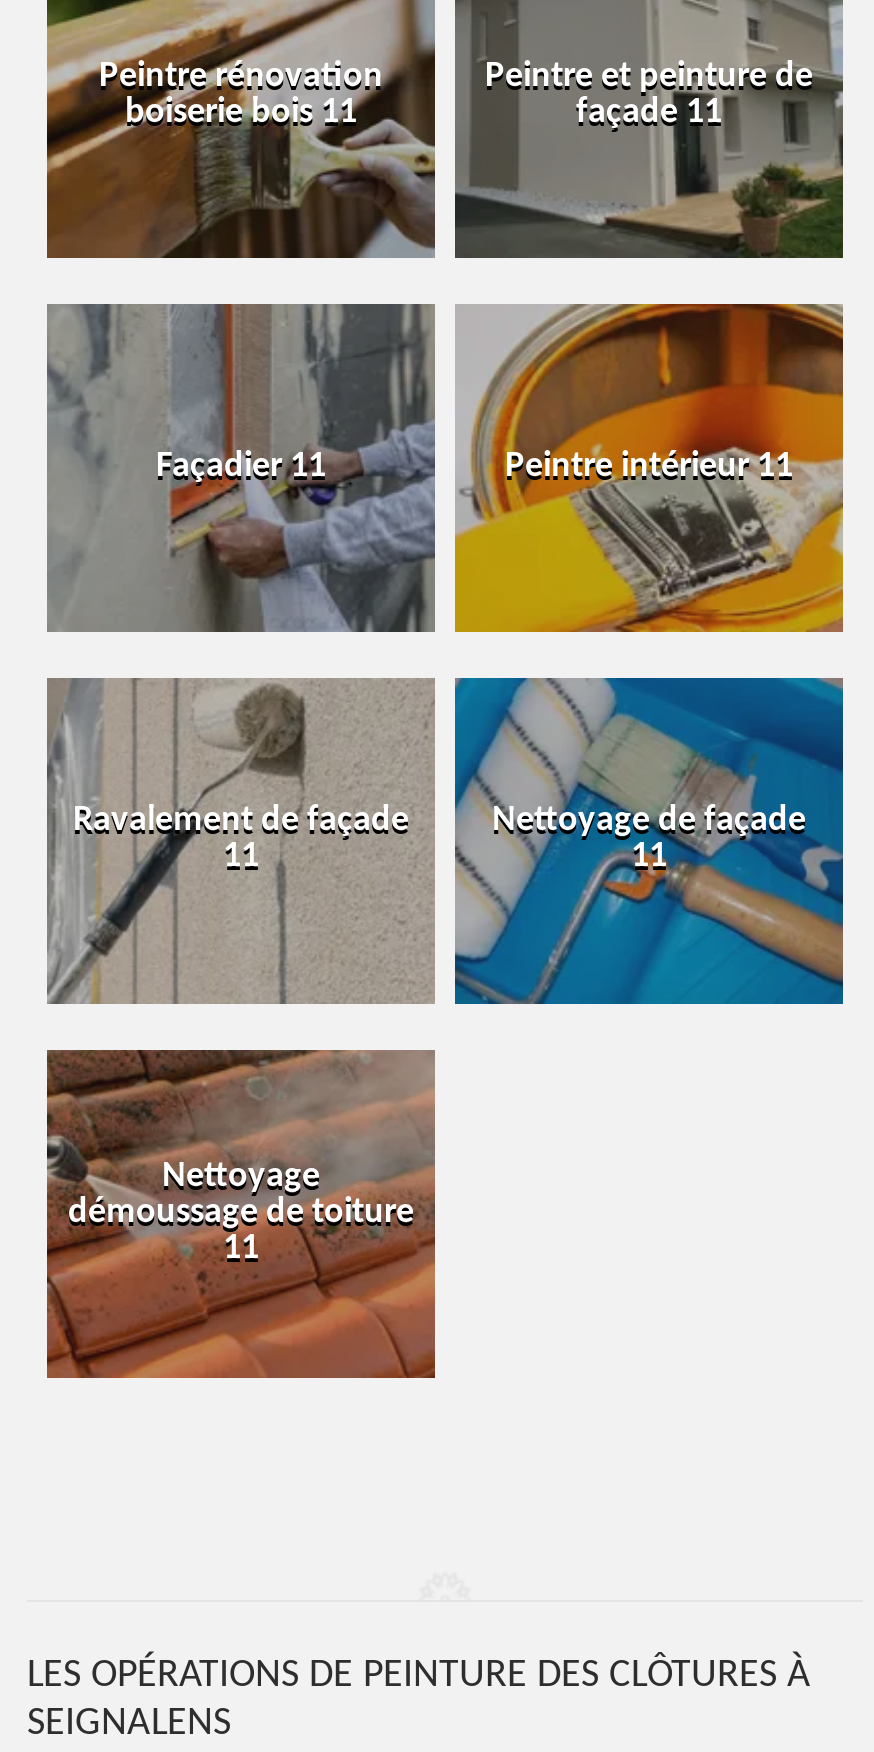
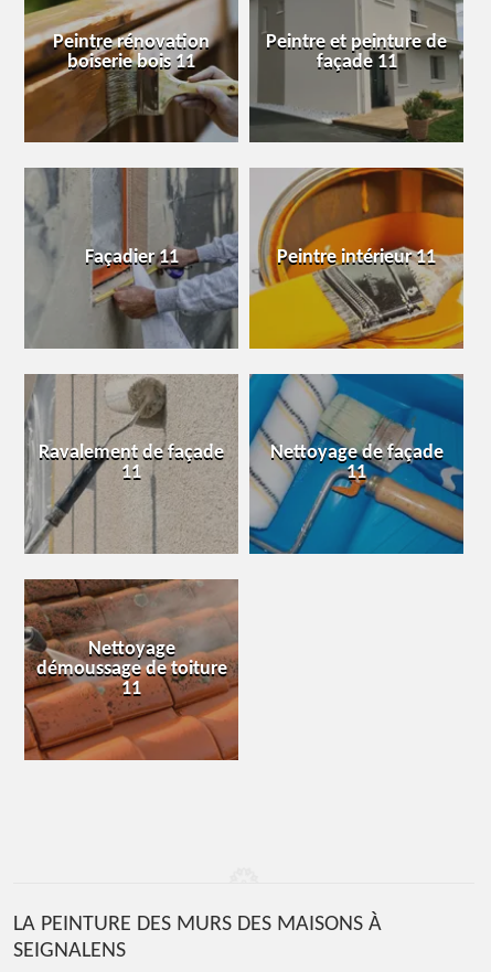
[27,1655,811,1695] LES OPÉRATIONS DE PEINTURE DES CLÔTURES À -> [13,913,382,935] LA PEINTURE DES MURS DES MAISONS À

